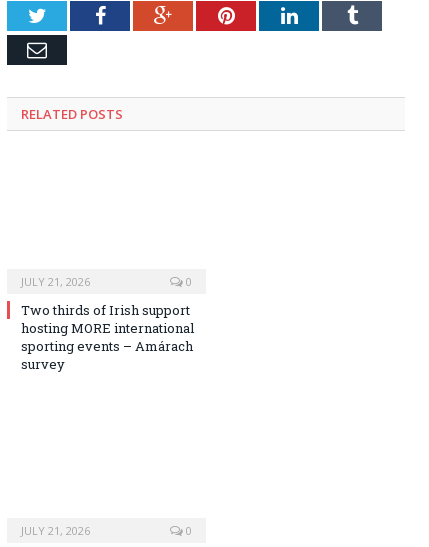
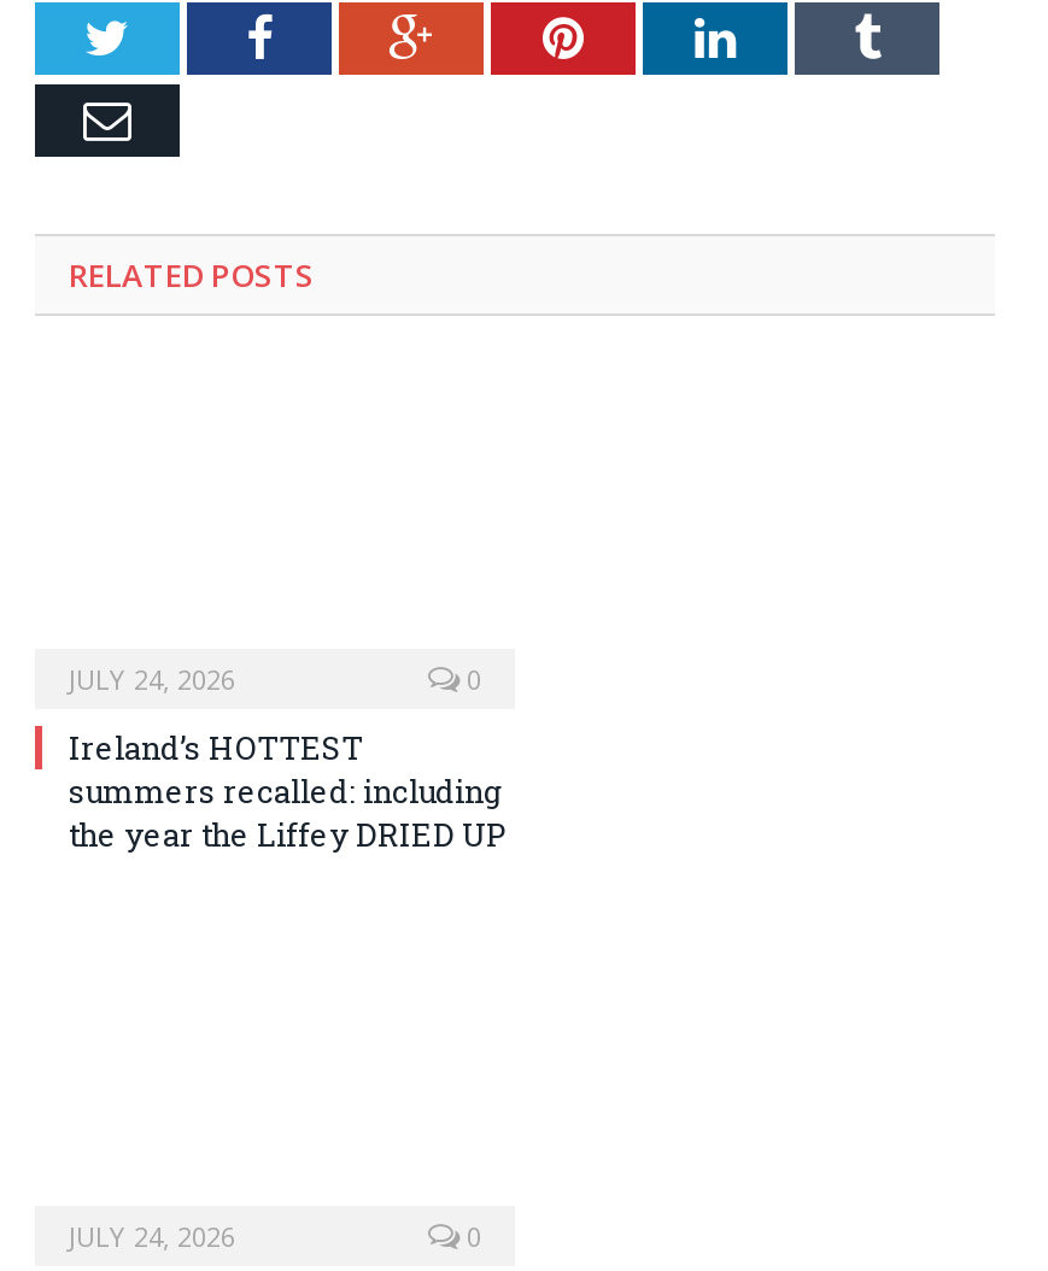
[21,274,90,289] JULY 21, 2026 -> [69,661,235,697] JULY 24, 2026
[21,301,194,373] Two thirds of Irish support | hosting MORE international | sporting events – Amárach | survey -> [69,726,508,857] Ireland’s HOTTEST | summers recalled: including | the year the Liffey DRIED UP
[21,523,90,538] JULY 21, 2026 -> [69,1219,235,1255] JULY 24, 2026

